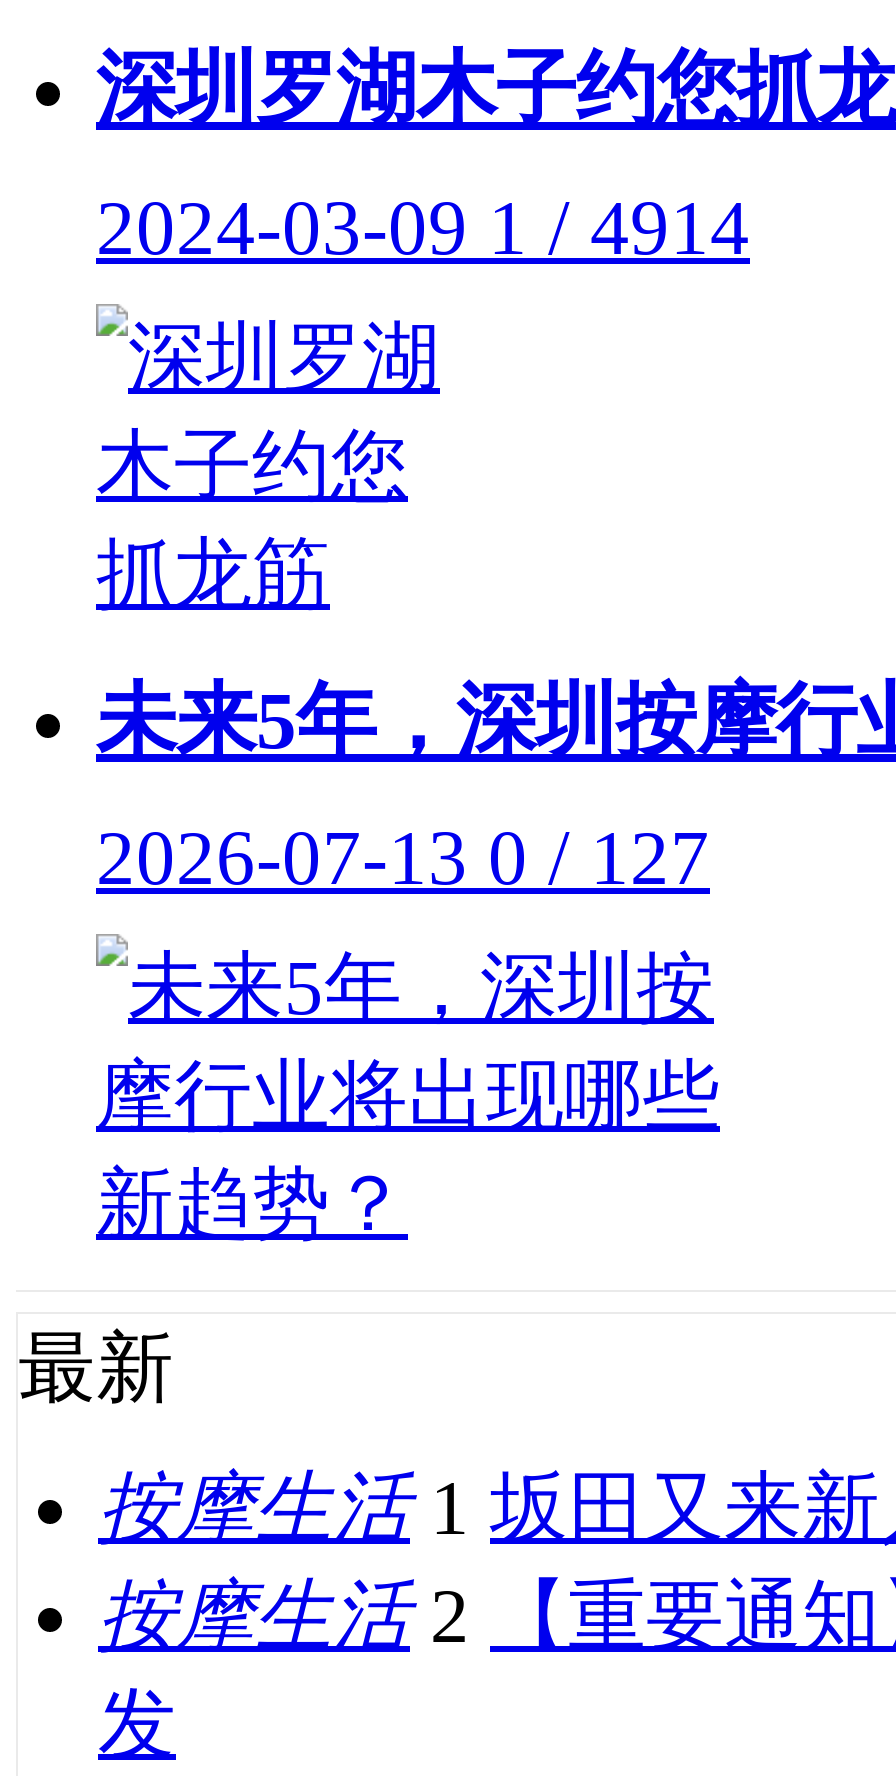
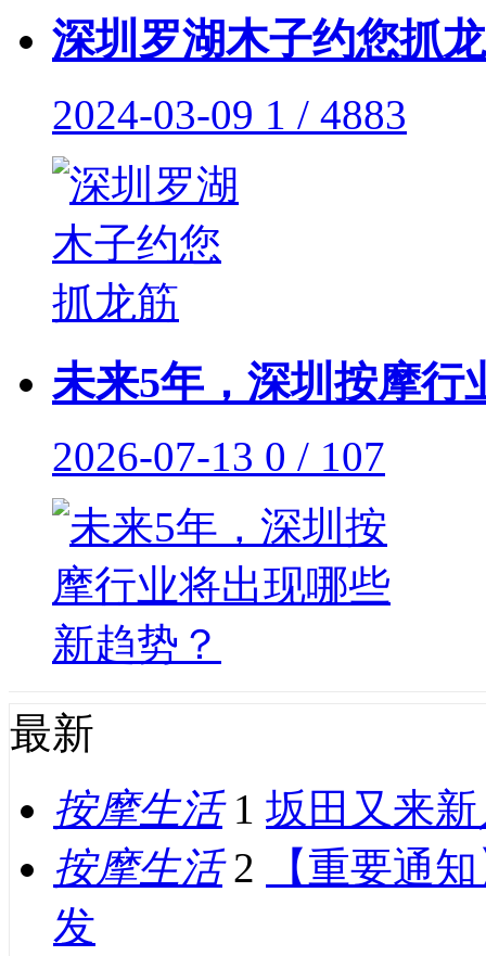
[96,184,750,270] 2024-03-09 1 / 4914 -> [52,91,407,138] 2024-03-09 1 / 4883
[96,815,710,901] 2026-07-13 0 / 127 -> [52,433,385,480] 2026-07-13 0 / 107

